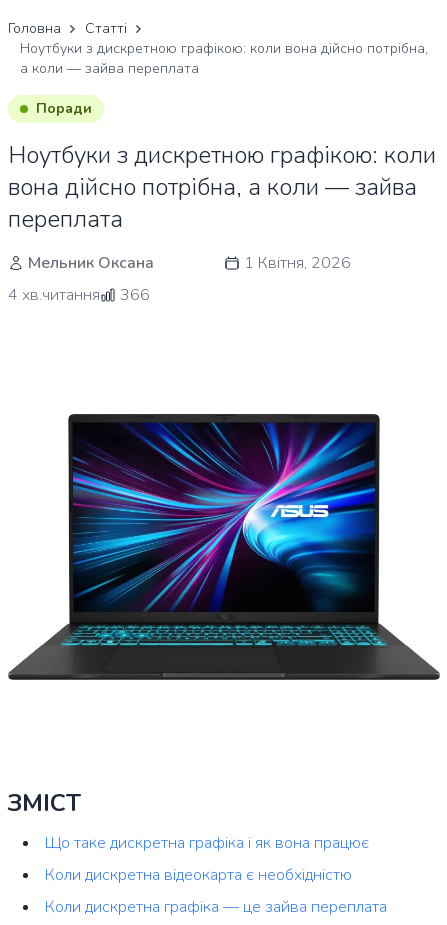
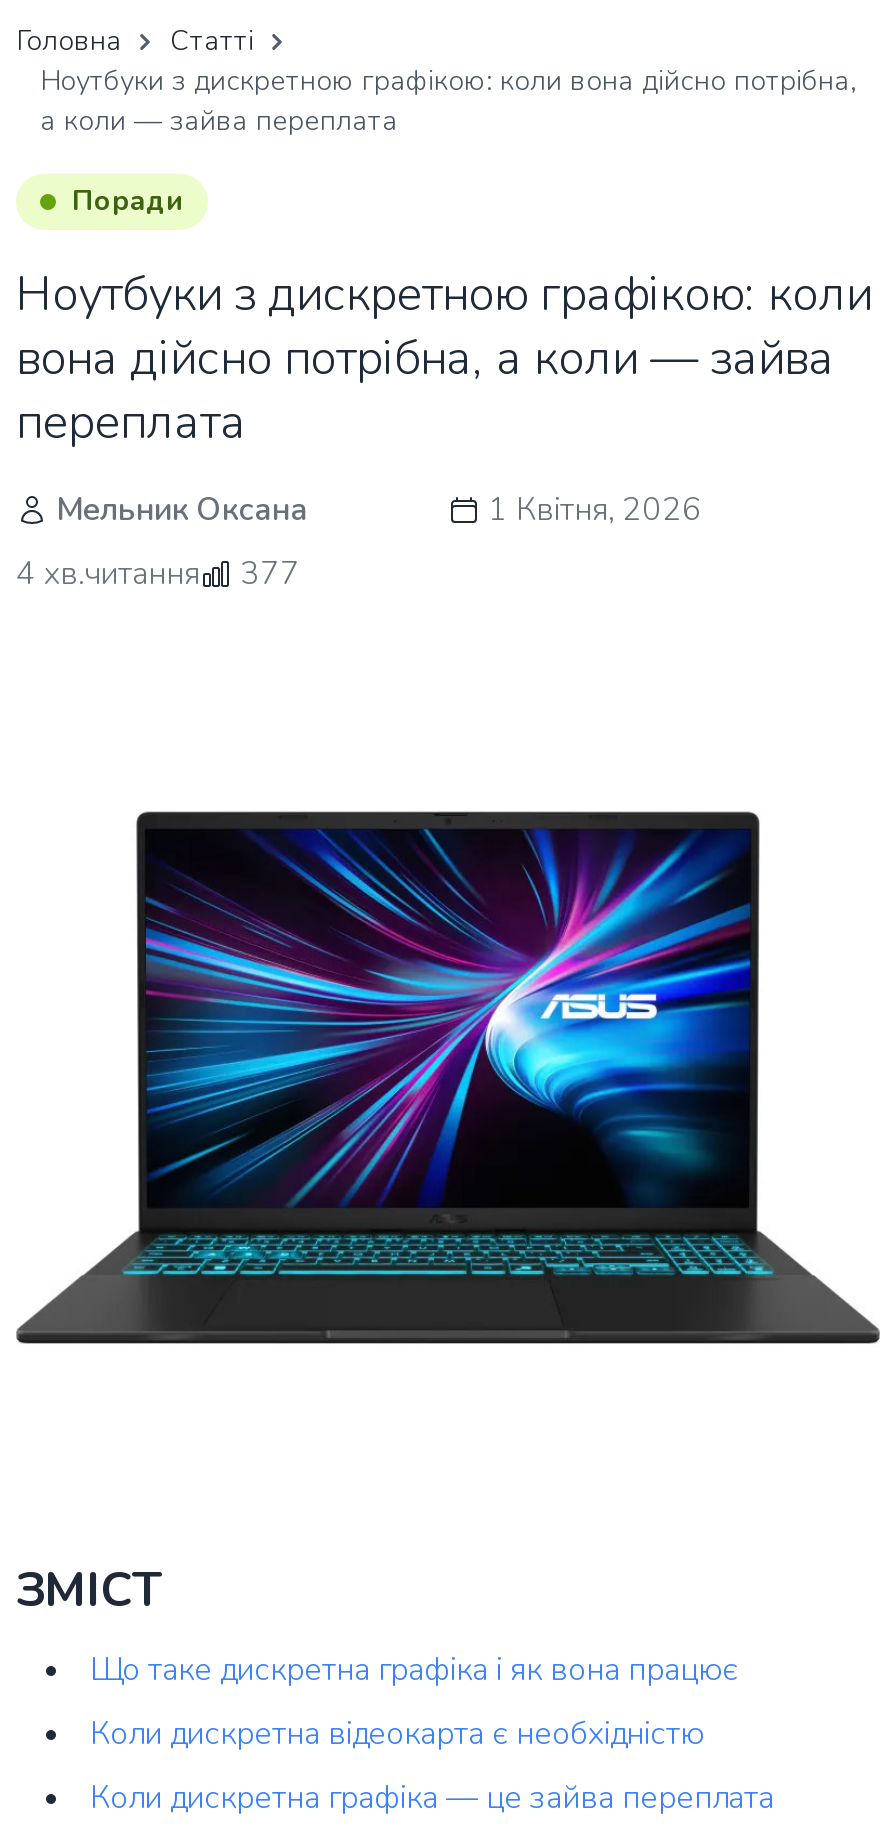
[8,284,150,306] 4 хв.читання 366 -> [16,552,300,596] 4 хв.читання 377

